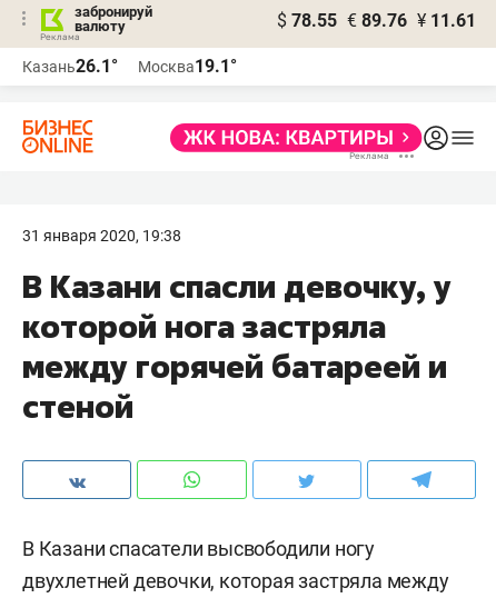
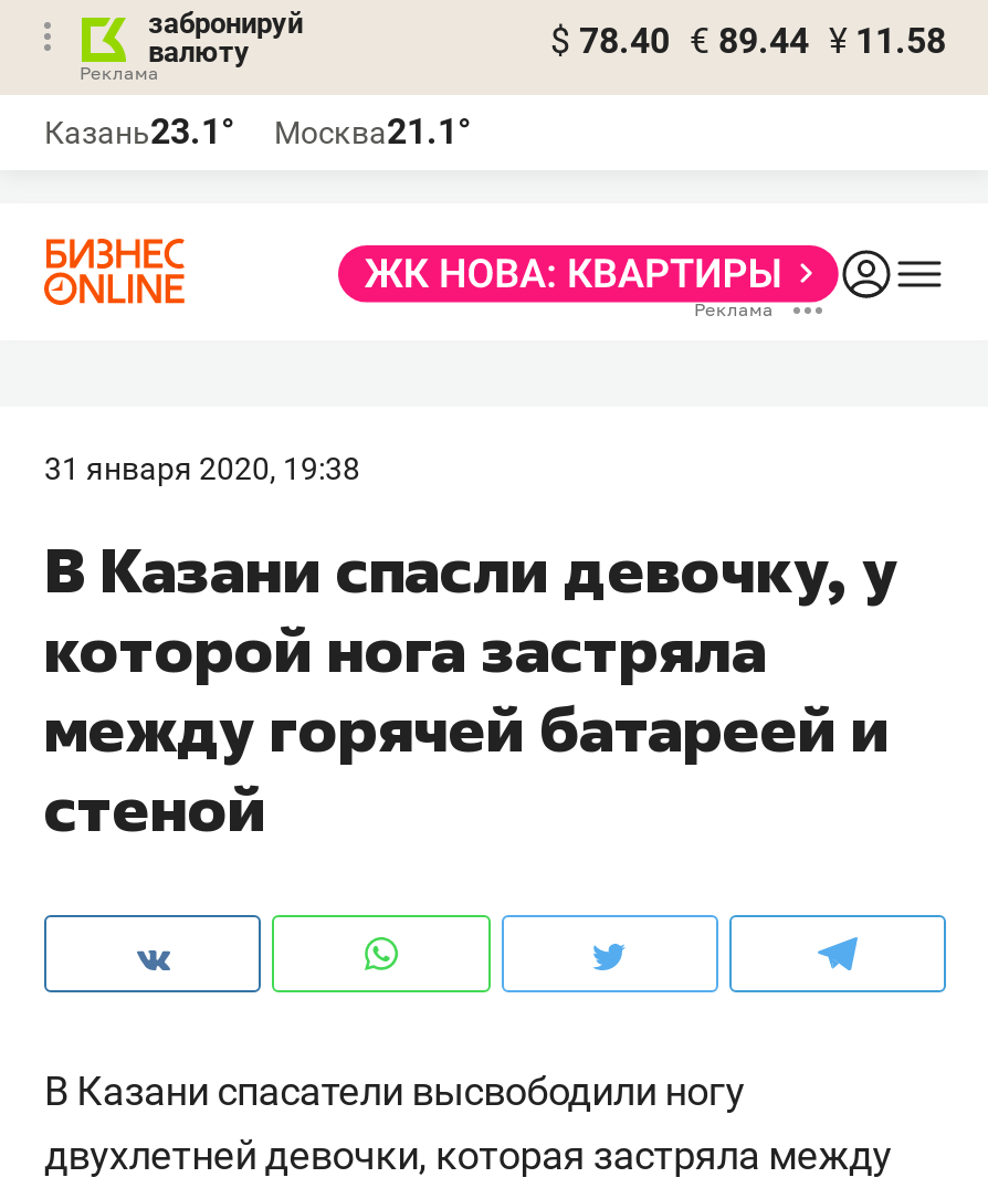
[277,10,476,31] $ 78.55 € 89.76 ¥ 11.61 -> [550,20,946,62] $ 78.40 € 89.44 ¥ 11.58
[22,56,118,77] Казань26.1° -> [44,111,234,153] Казань23.1°
[138,56,237,77] Москва19.1° -> [274,111,471,153] Москва21.1°

